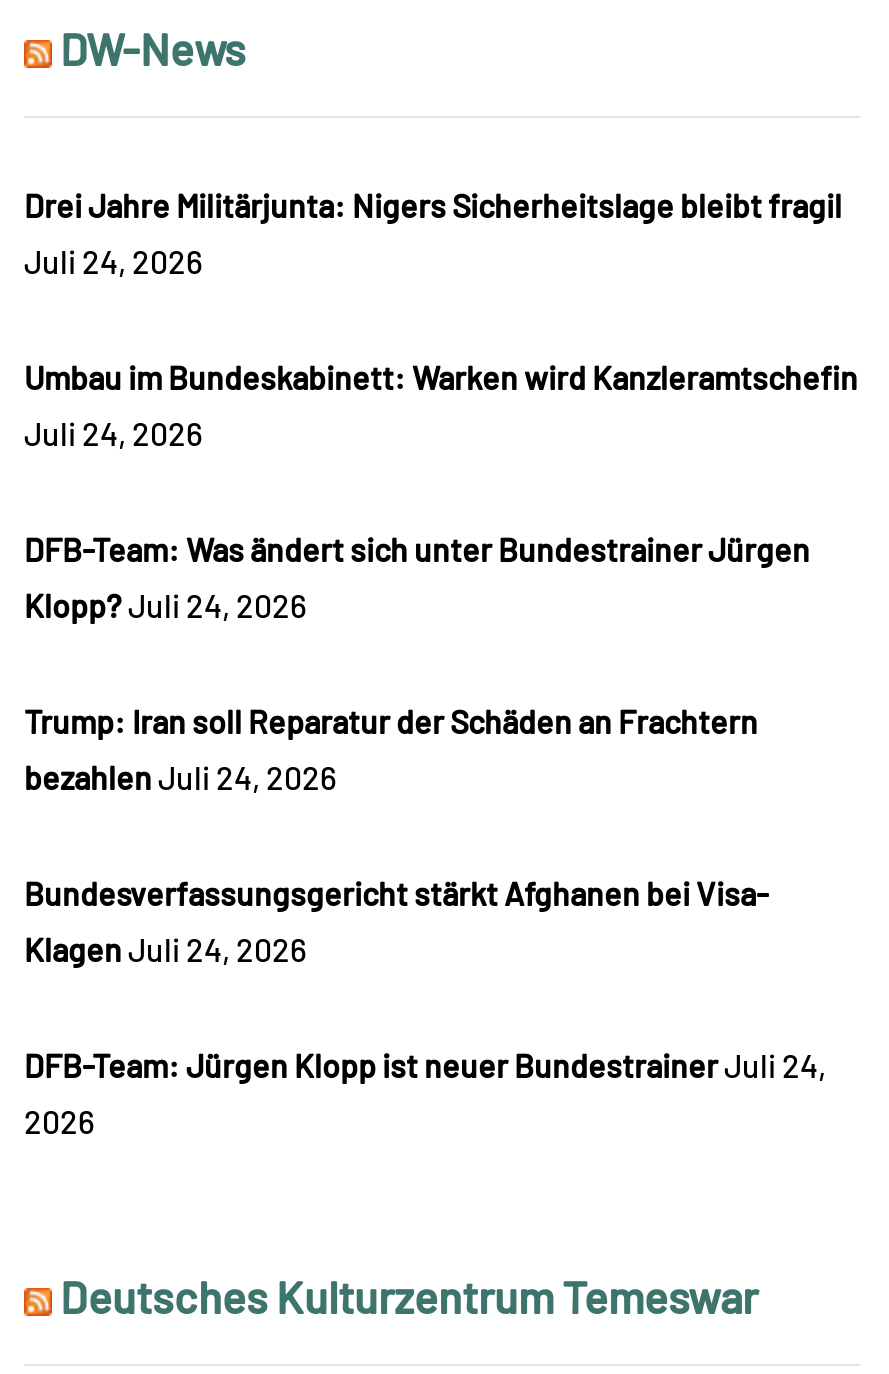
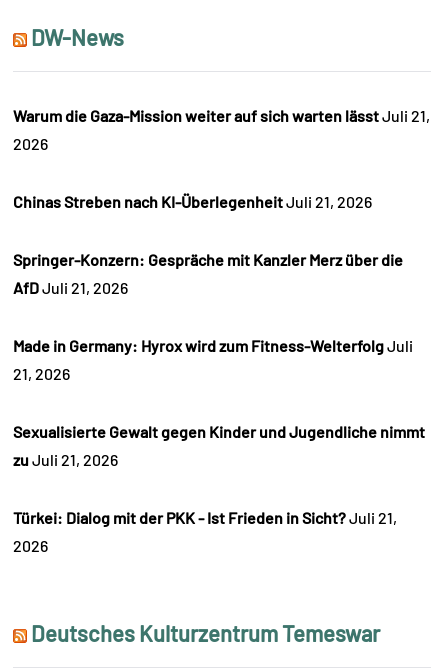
[24,185,858,1083] Drei Jahre Militärjunta: Nigers Sicherheitslage bleibt fragil | Juli 24, 2026 | Umbau im Bundeskabinett: Warken wird Kanzleramtschefin | Juli 24, 2026 | DFB-Team: Was ändert sich unter Bundestrainer Jürgen | Klopp? Juli 24, 2026 | Trump: Iran soll Reparatur der Schäden an Frachtern | bezahlen Juli 24, 2026 | Bundesverfassungsgericht stärkt Afghanen bei Visa- | Klagen Juli 24, 2026 | DFB-Team: Jürgen Klopp ist neuer Bundestrainer Juli 24, -> [13,106,430,527] Warum die Gaza-Mission weiter auf sich warten lässt Juli 21, | 2026 | Chinas Streben nach KI-Überlegenheit Juli 21, 2026 | Springer-Konzern: Gespräche mit Kanzler Merz über die | AfD Juli 21, 2026 | Made in Germany: Hyrox wird zum Fitness-Welterfolg Juli | 21, 2026 | Sexualisierte Gewalt gegen Kinder und Jugendliche nimmt | zu Juli 21, 2026 | Türkei: Dialog mit der PKK - Ist Frieden in Sicht? Juli 21,

